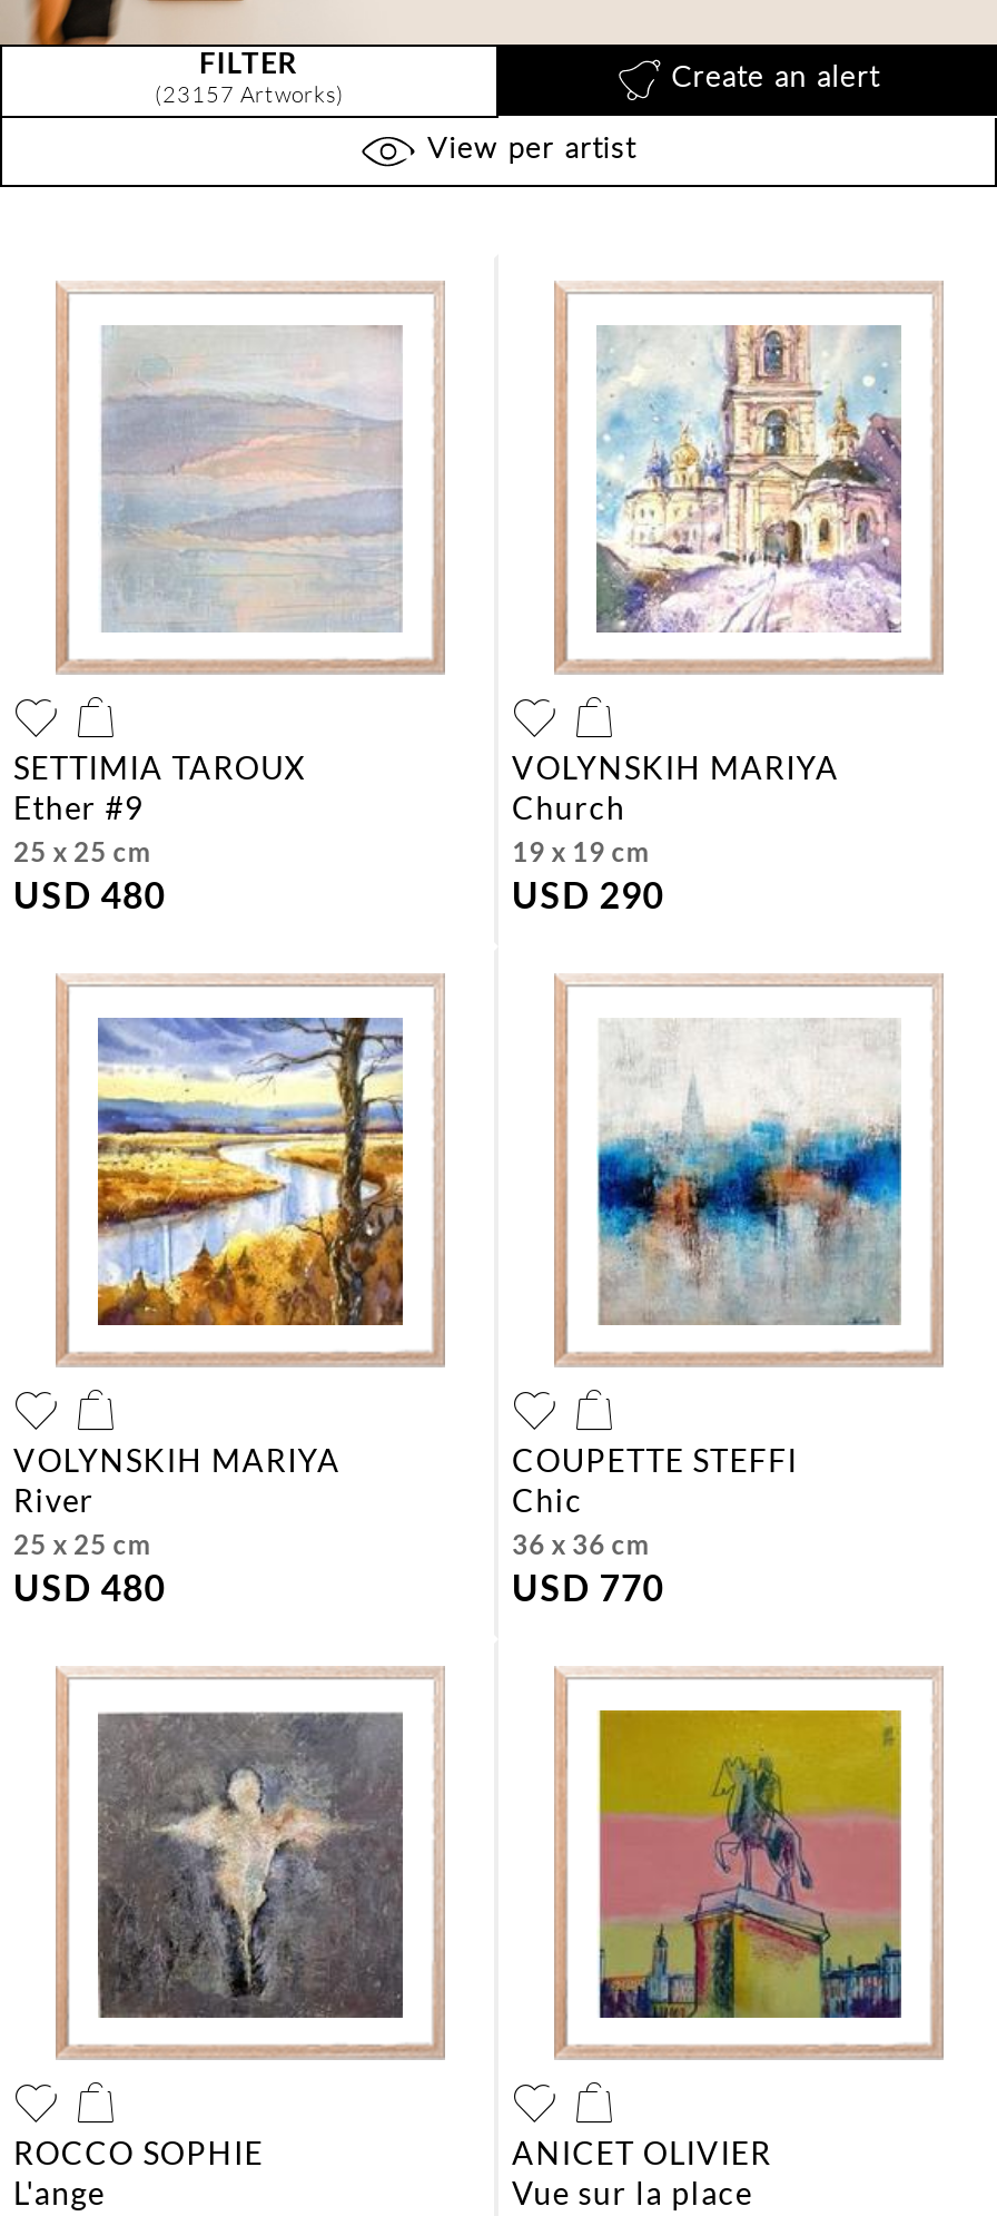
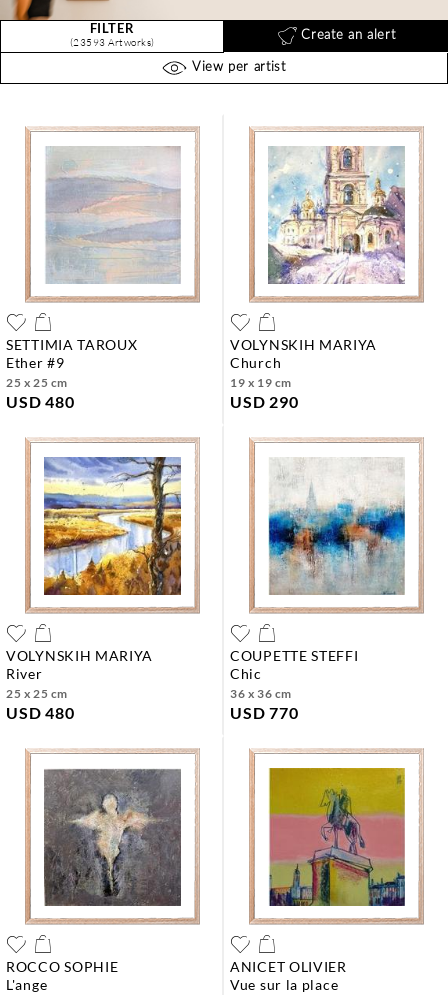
[155,80,344,109] (23157 Artworks) -> [69,36,154,49] (23593 Artworks)

